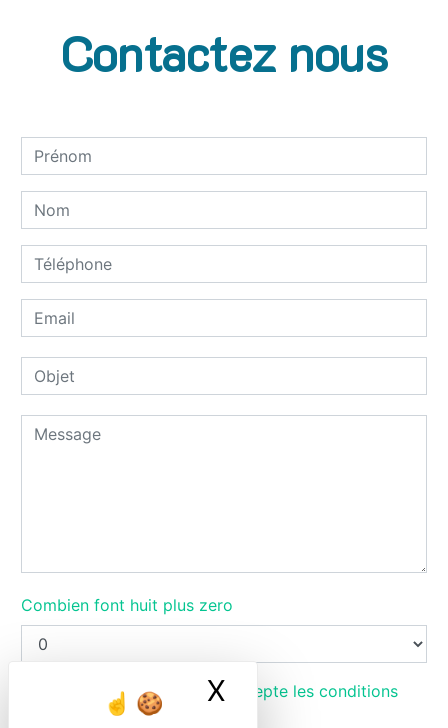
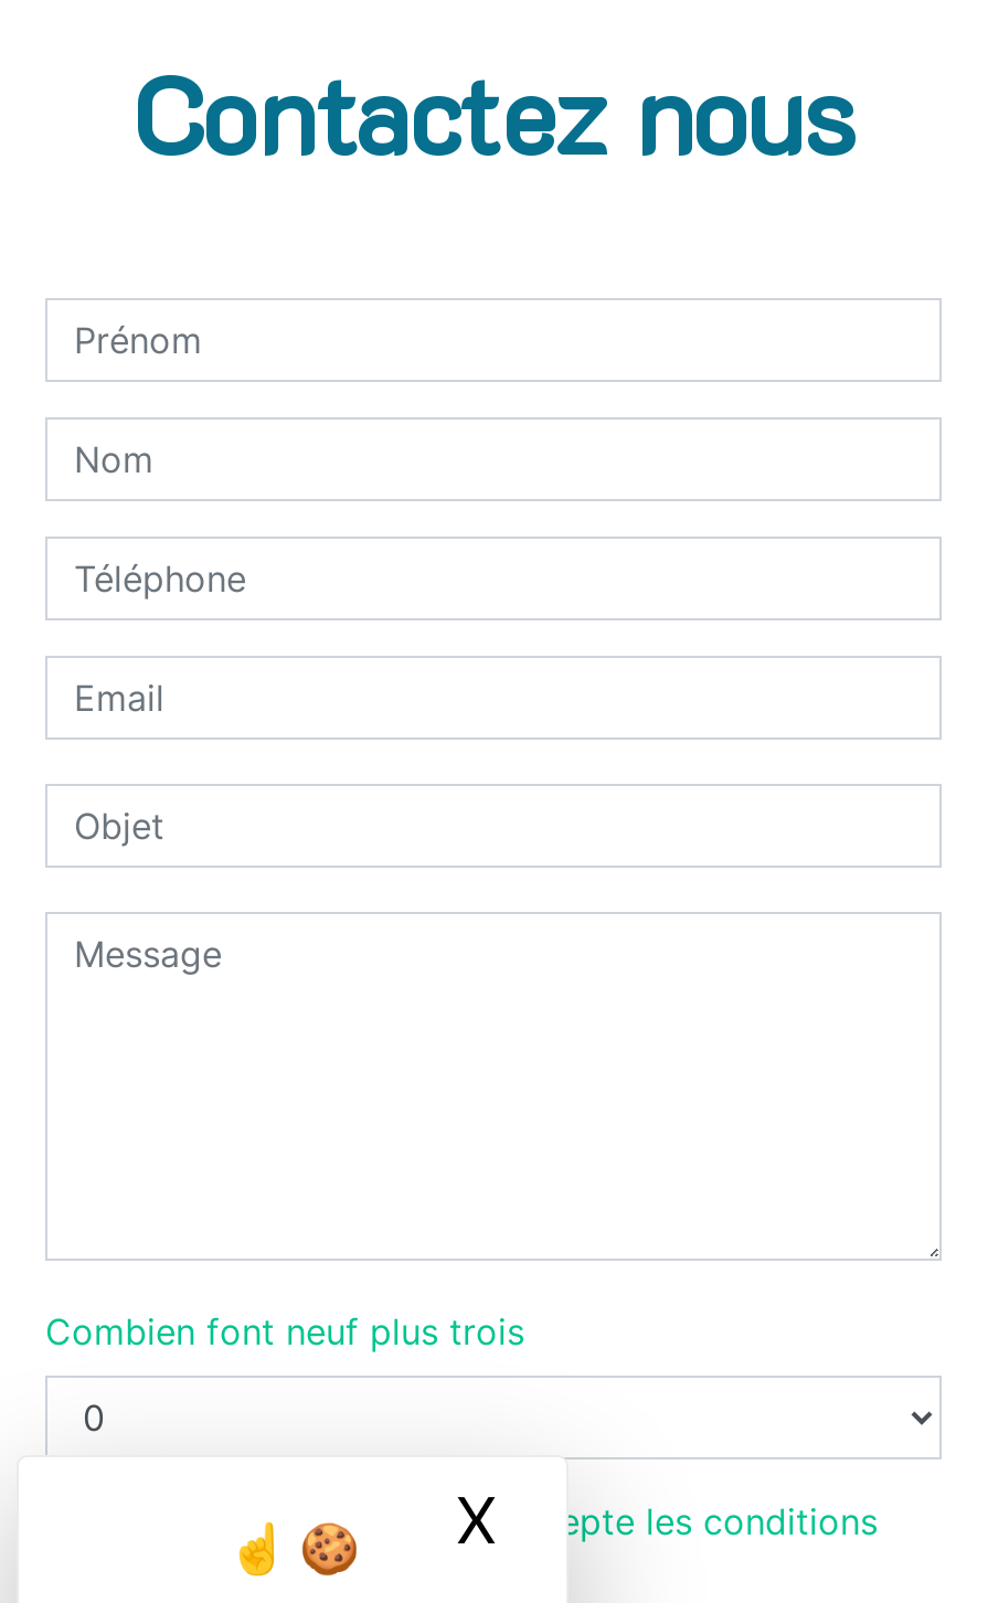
[21,595,233,615] Combien font huit plus zero -> [45,1310,524,1354] Combien font neuf plus trois

